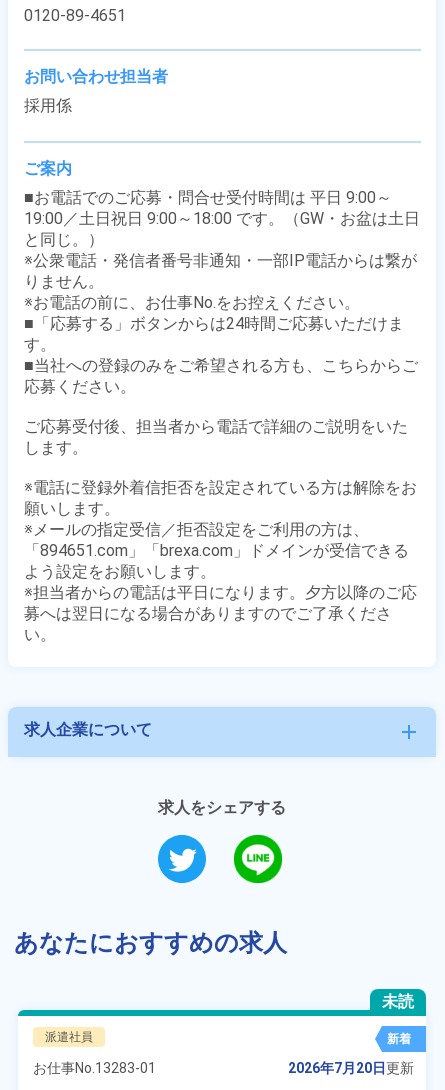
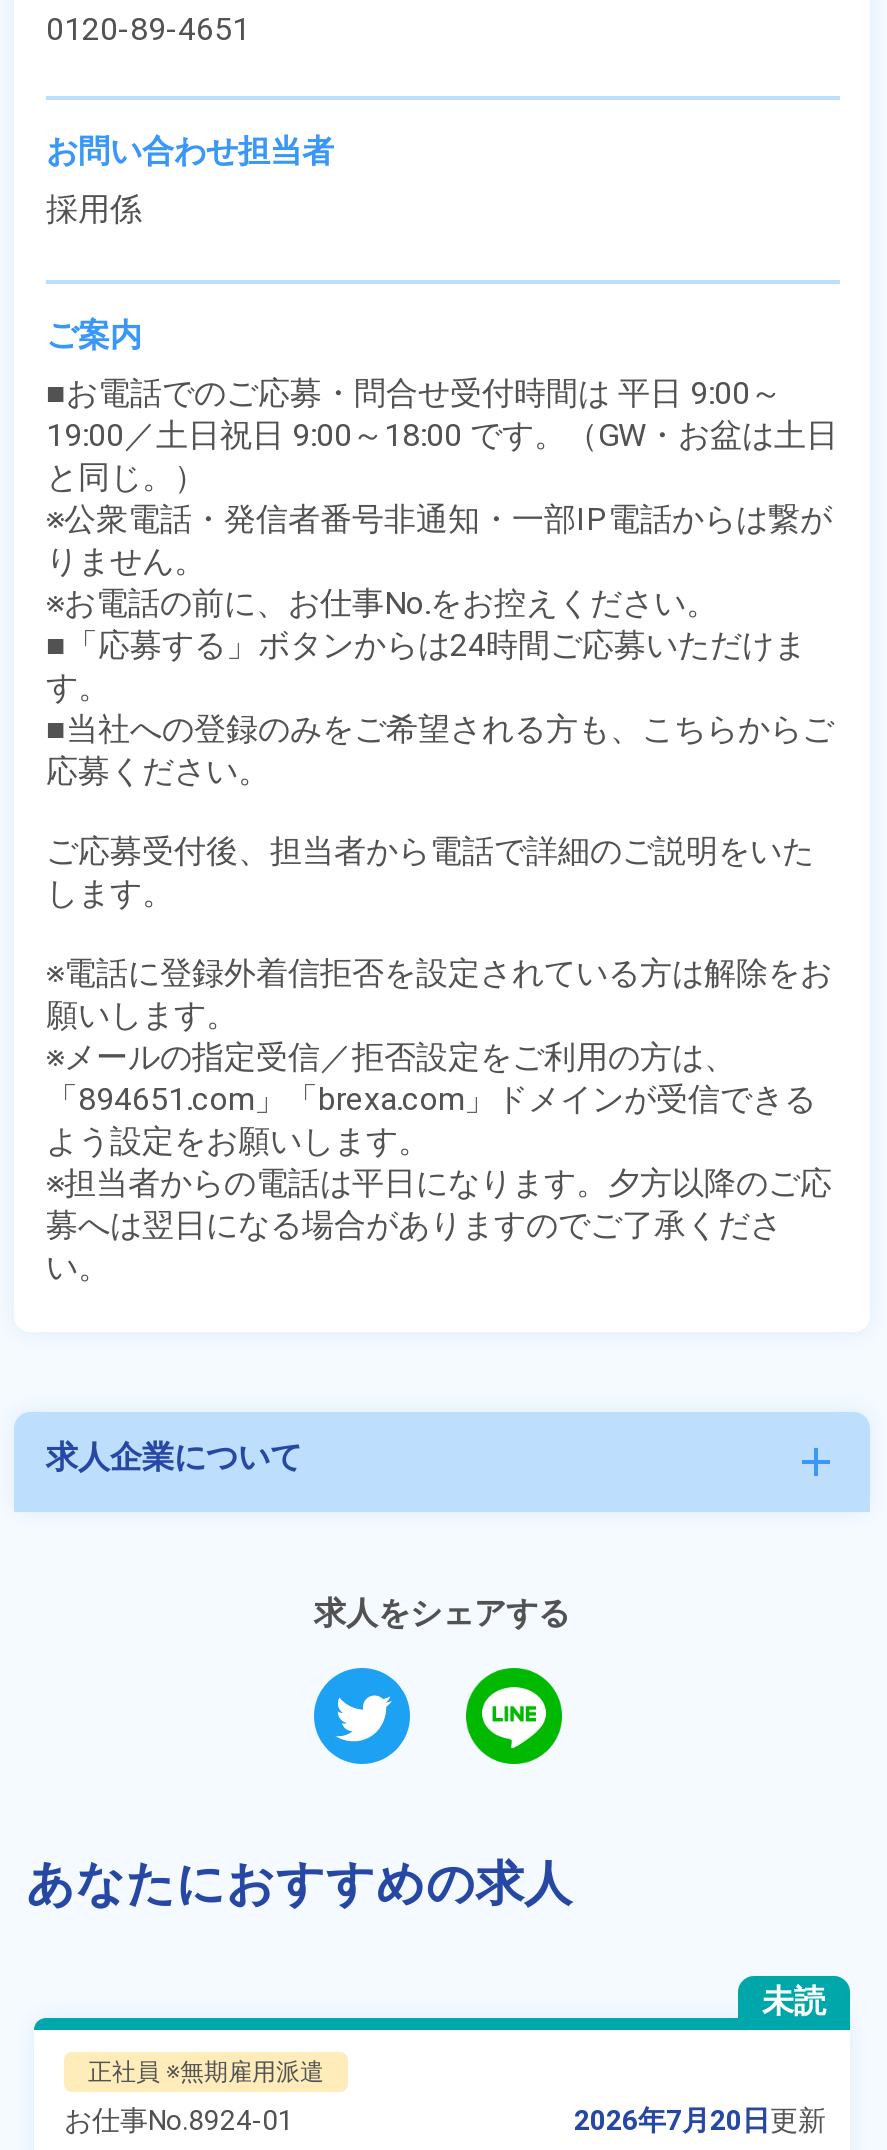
[45,1030,411,1046] 派遣社員 | 新着 -> [88,2058,324,2086] 正社員 ※無期雇用派遣
[33,1060,156,1076] お仕事No.13283-01 -> [64,2104,294,2136] お仕事No.8924-01

